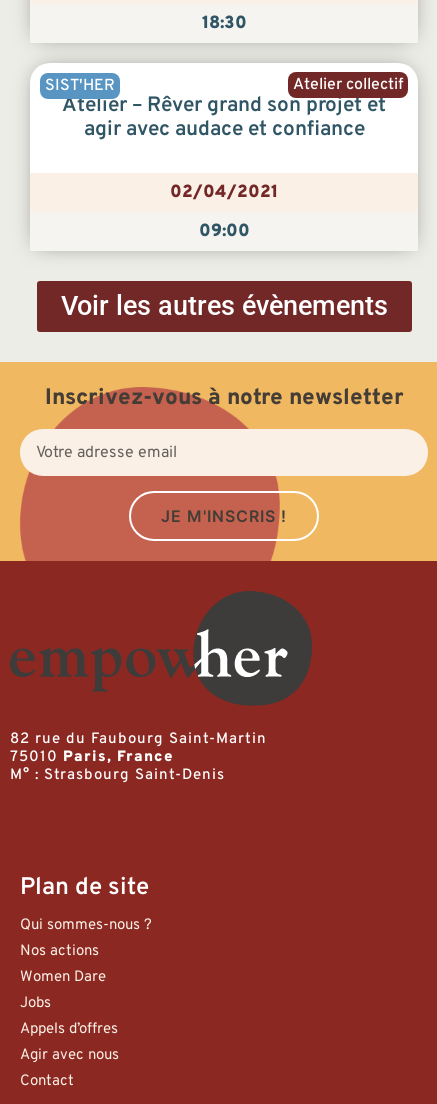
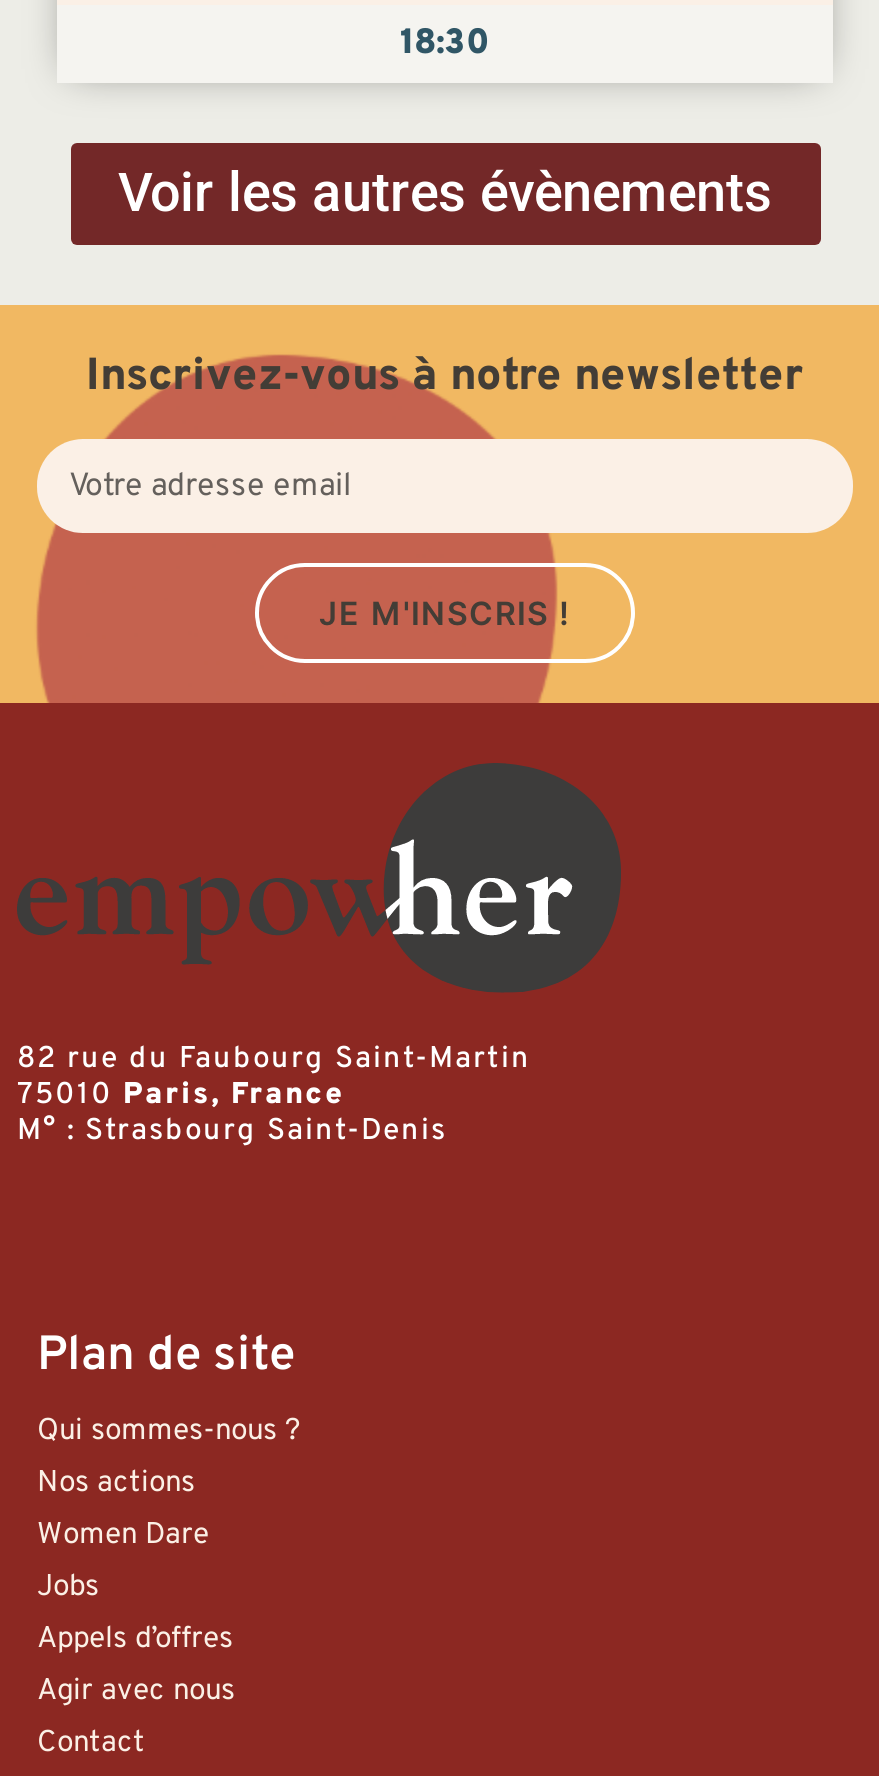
[45,75,403,243] Atelier collectif | SIST'HER | Atelier – Rêver grand son projet et | agir avec audace et confiance | 02/04/2021 | 09:00 -> none

